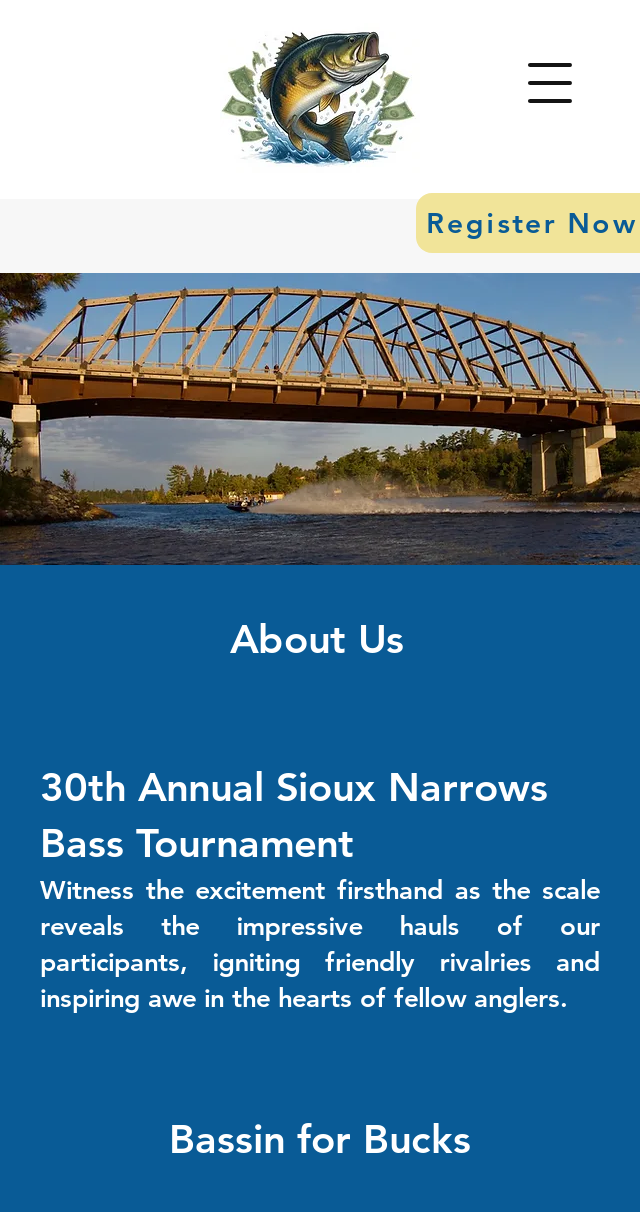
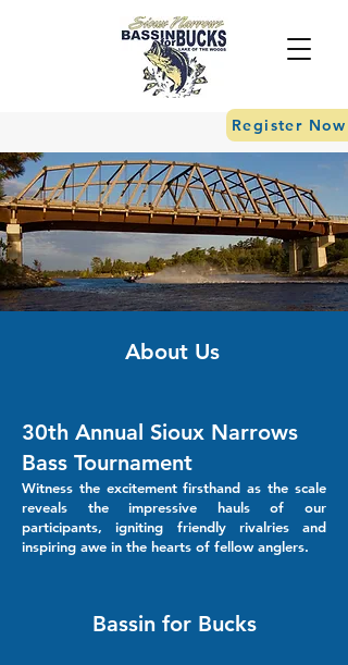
[222,25,416,169] [image] -> [121,16,227,98] [image]

